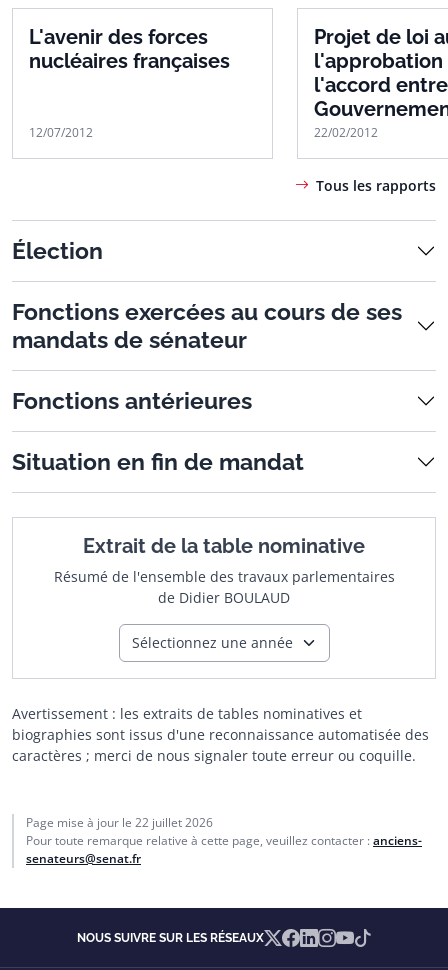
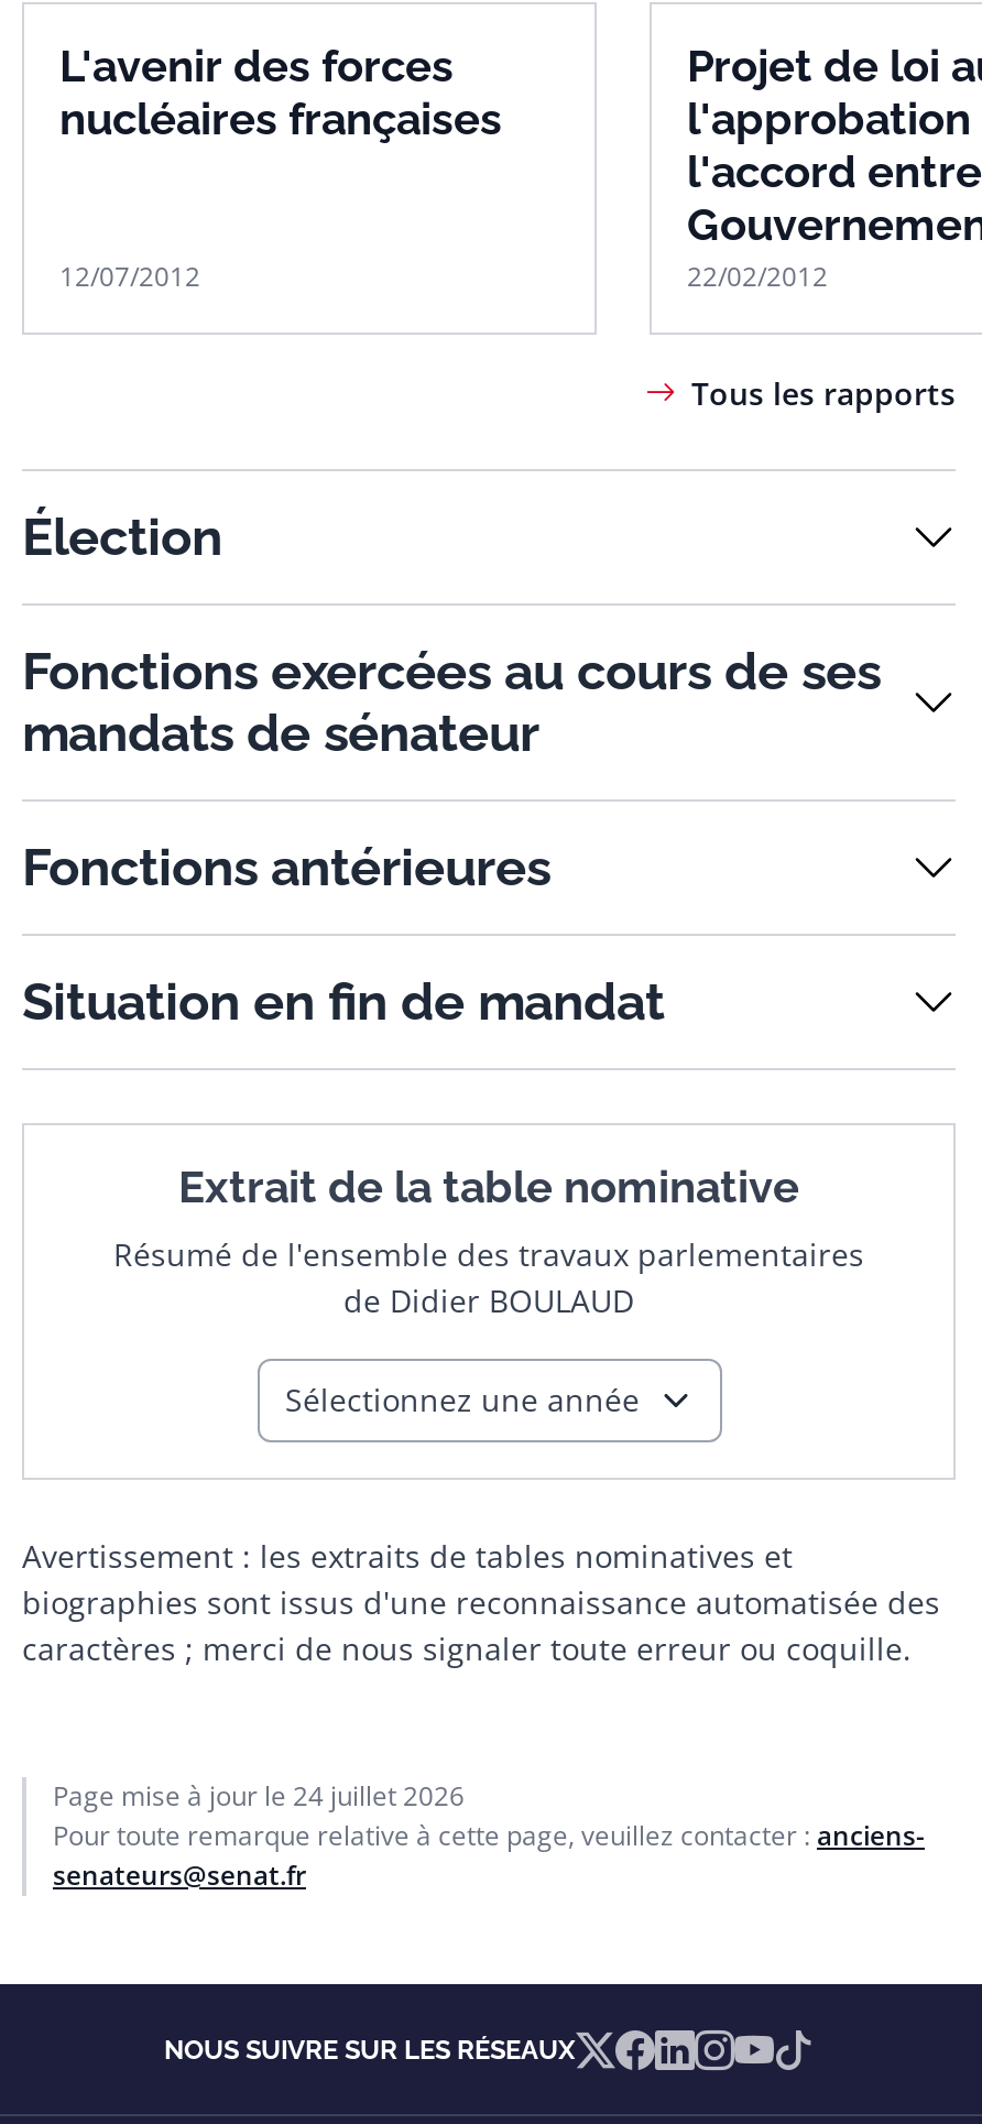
[26,814,213,831] Page mise à jour le 22 juillet 2026 -> [53,1778,465,1815] Page mise à jour le 24 juillet 2026

